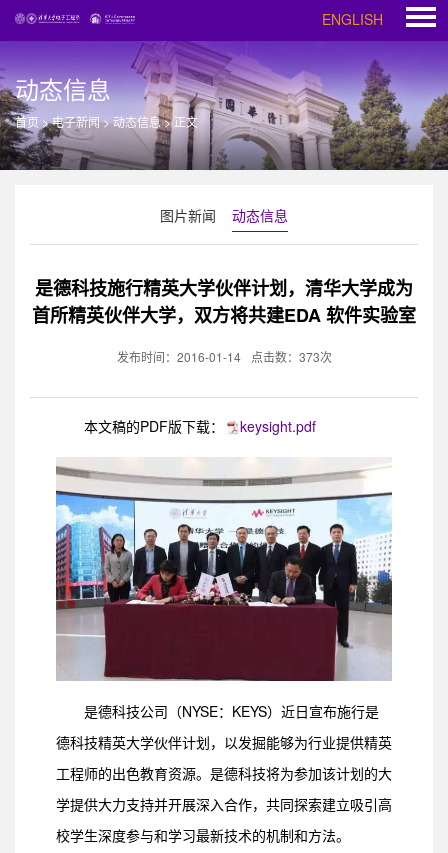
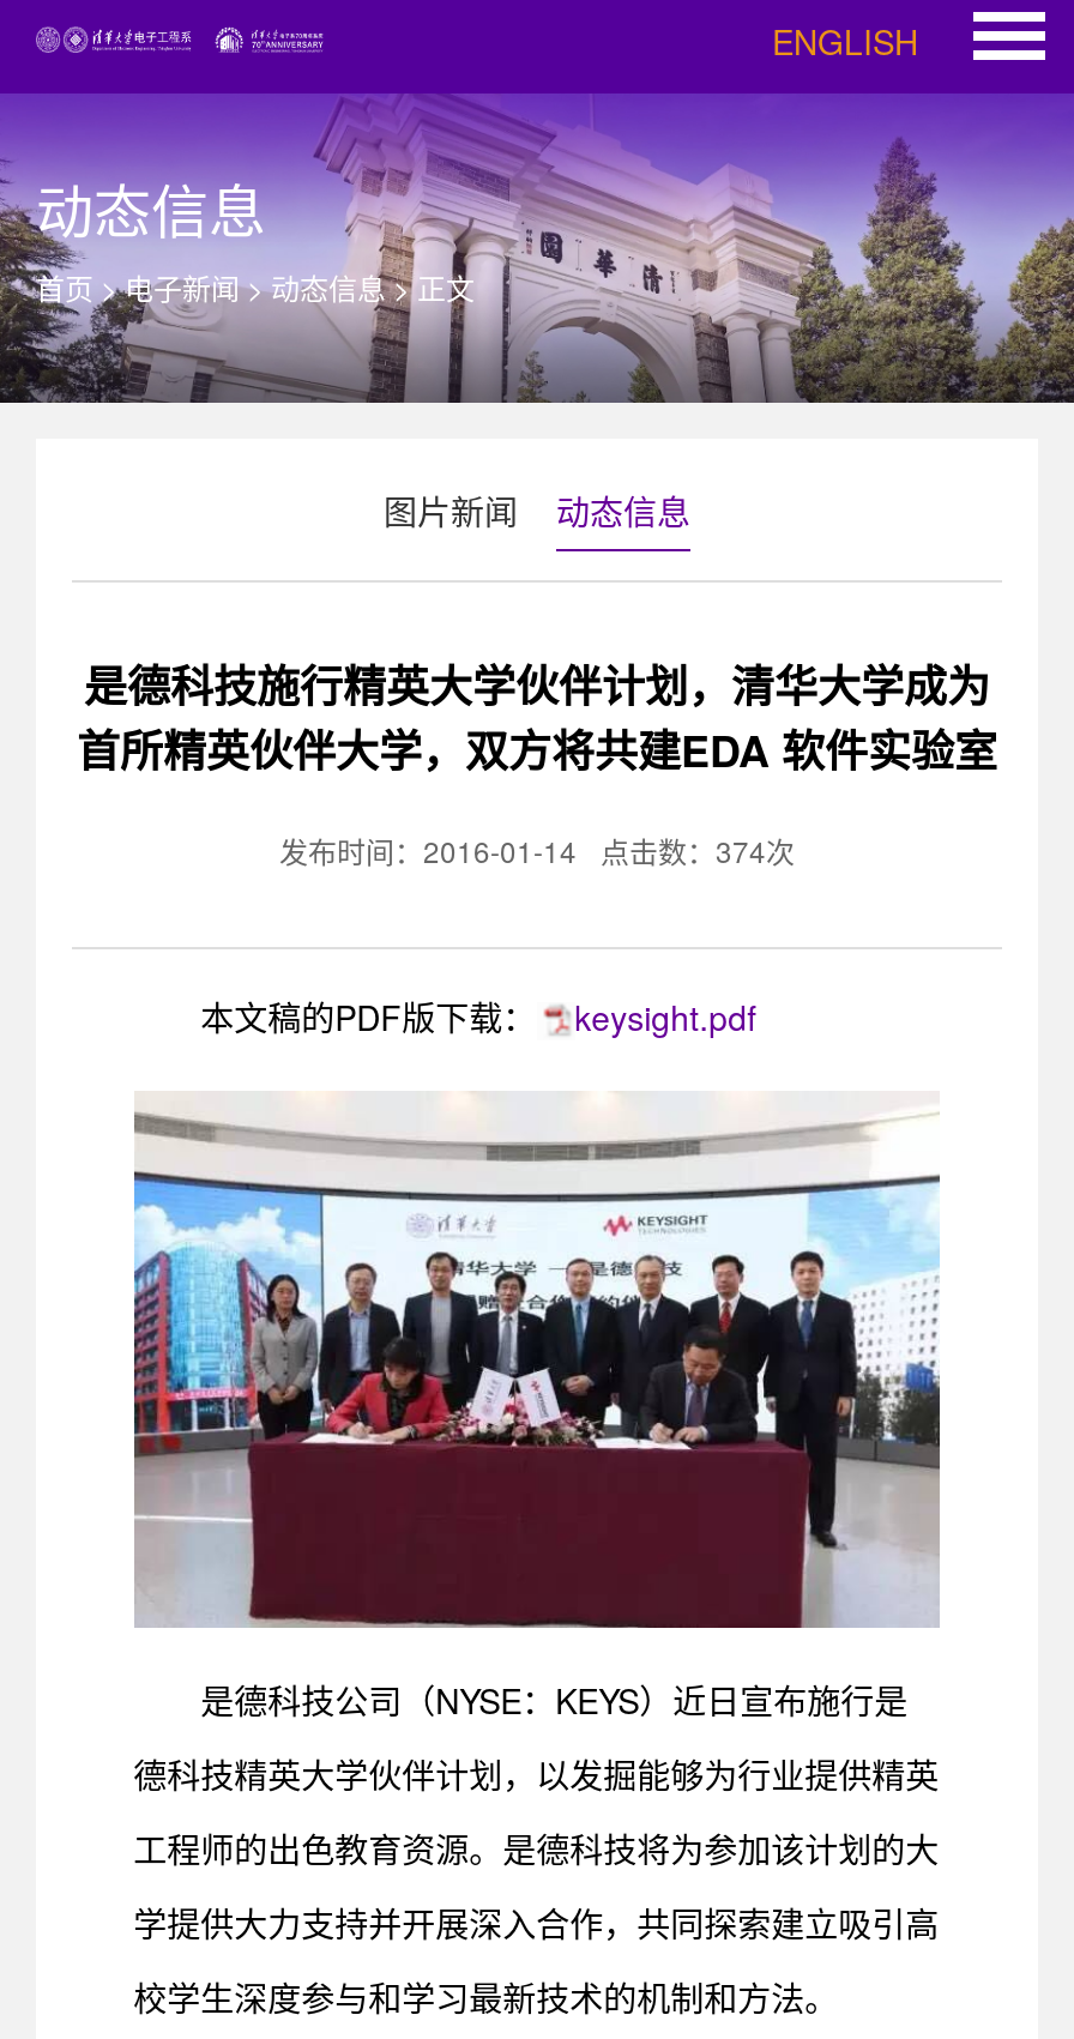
[116,348,331,365] 发布时间：2016-01-14 点击数：373次 -> [279,830,795,870] 发布时间：2016-01-14 点击数：374次

